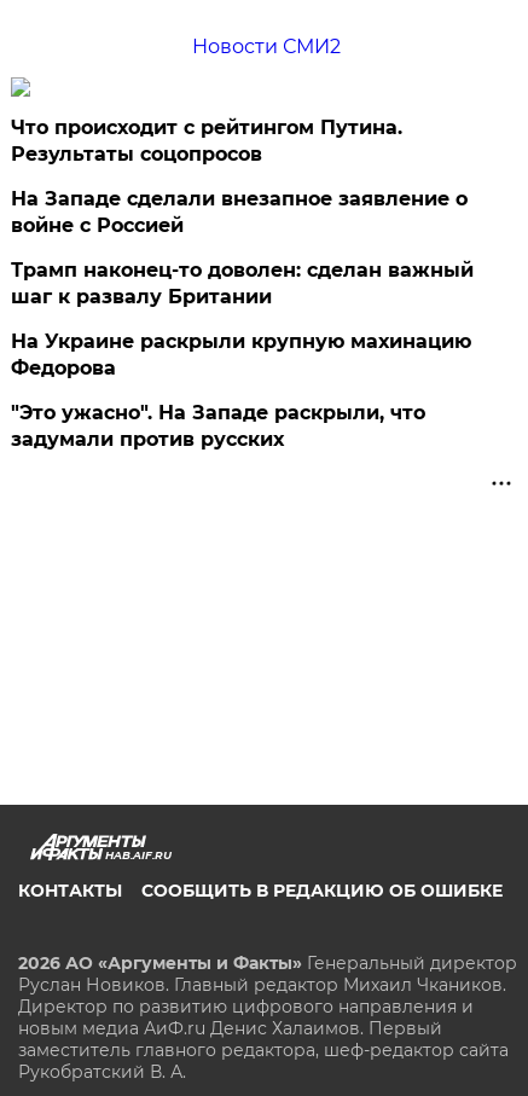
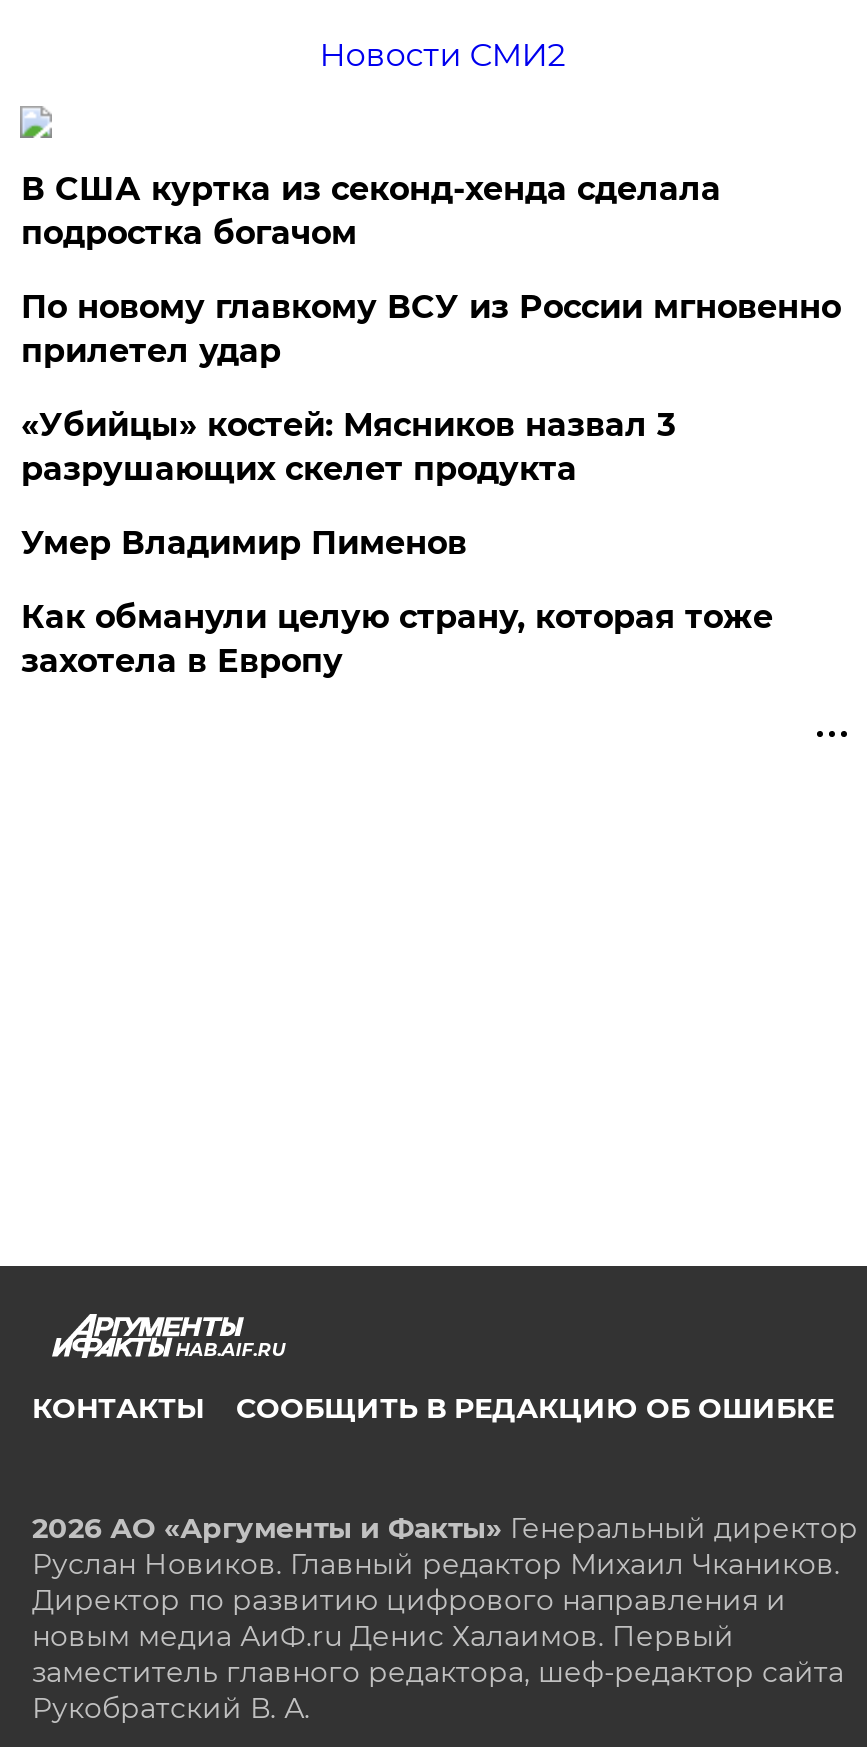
[11,116,403,165] Что происходит с рейтингом Путина. | Результаты соцопросов -> [21,170,721,252] В США куртка из секонд-хенда сделала | подростка богачом
[11,187,468,237] На Западе сделали внезапное заявление о | войне с Россией -> [21,288,841,370] По новому главкому ВСУ из России мгновенно | прилетел удар
[11,258,474,308] Трамп наконец-то доволен: сделан важный | шаг к развалу Британии -> [21,406,675,488] «Убийцы» костей: Мясников назвал 3 | разрушающих скелет продукта
[11,330,472,379] На Украине раскрыли крупную махинацию | Федорова -> [21,524,467,562] Умер Владимир Пименов
[11,401,426,451] "Это ужасно". На Западе раскрыли, что | задумали против русских -> [21,598,773,680] Как обманули целую страну, которая тоже | захотела в Европу

